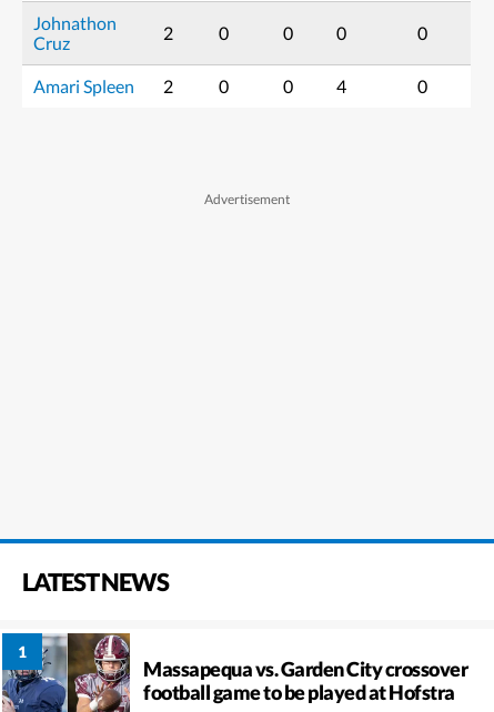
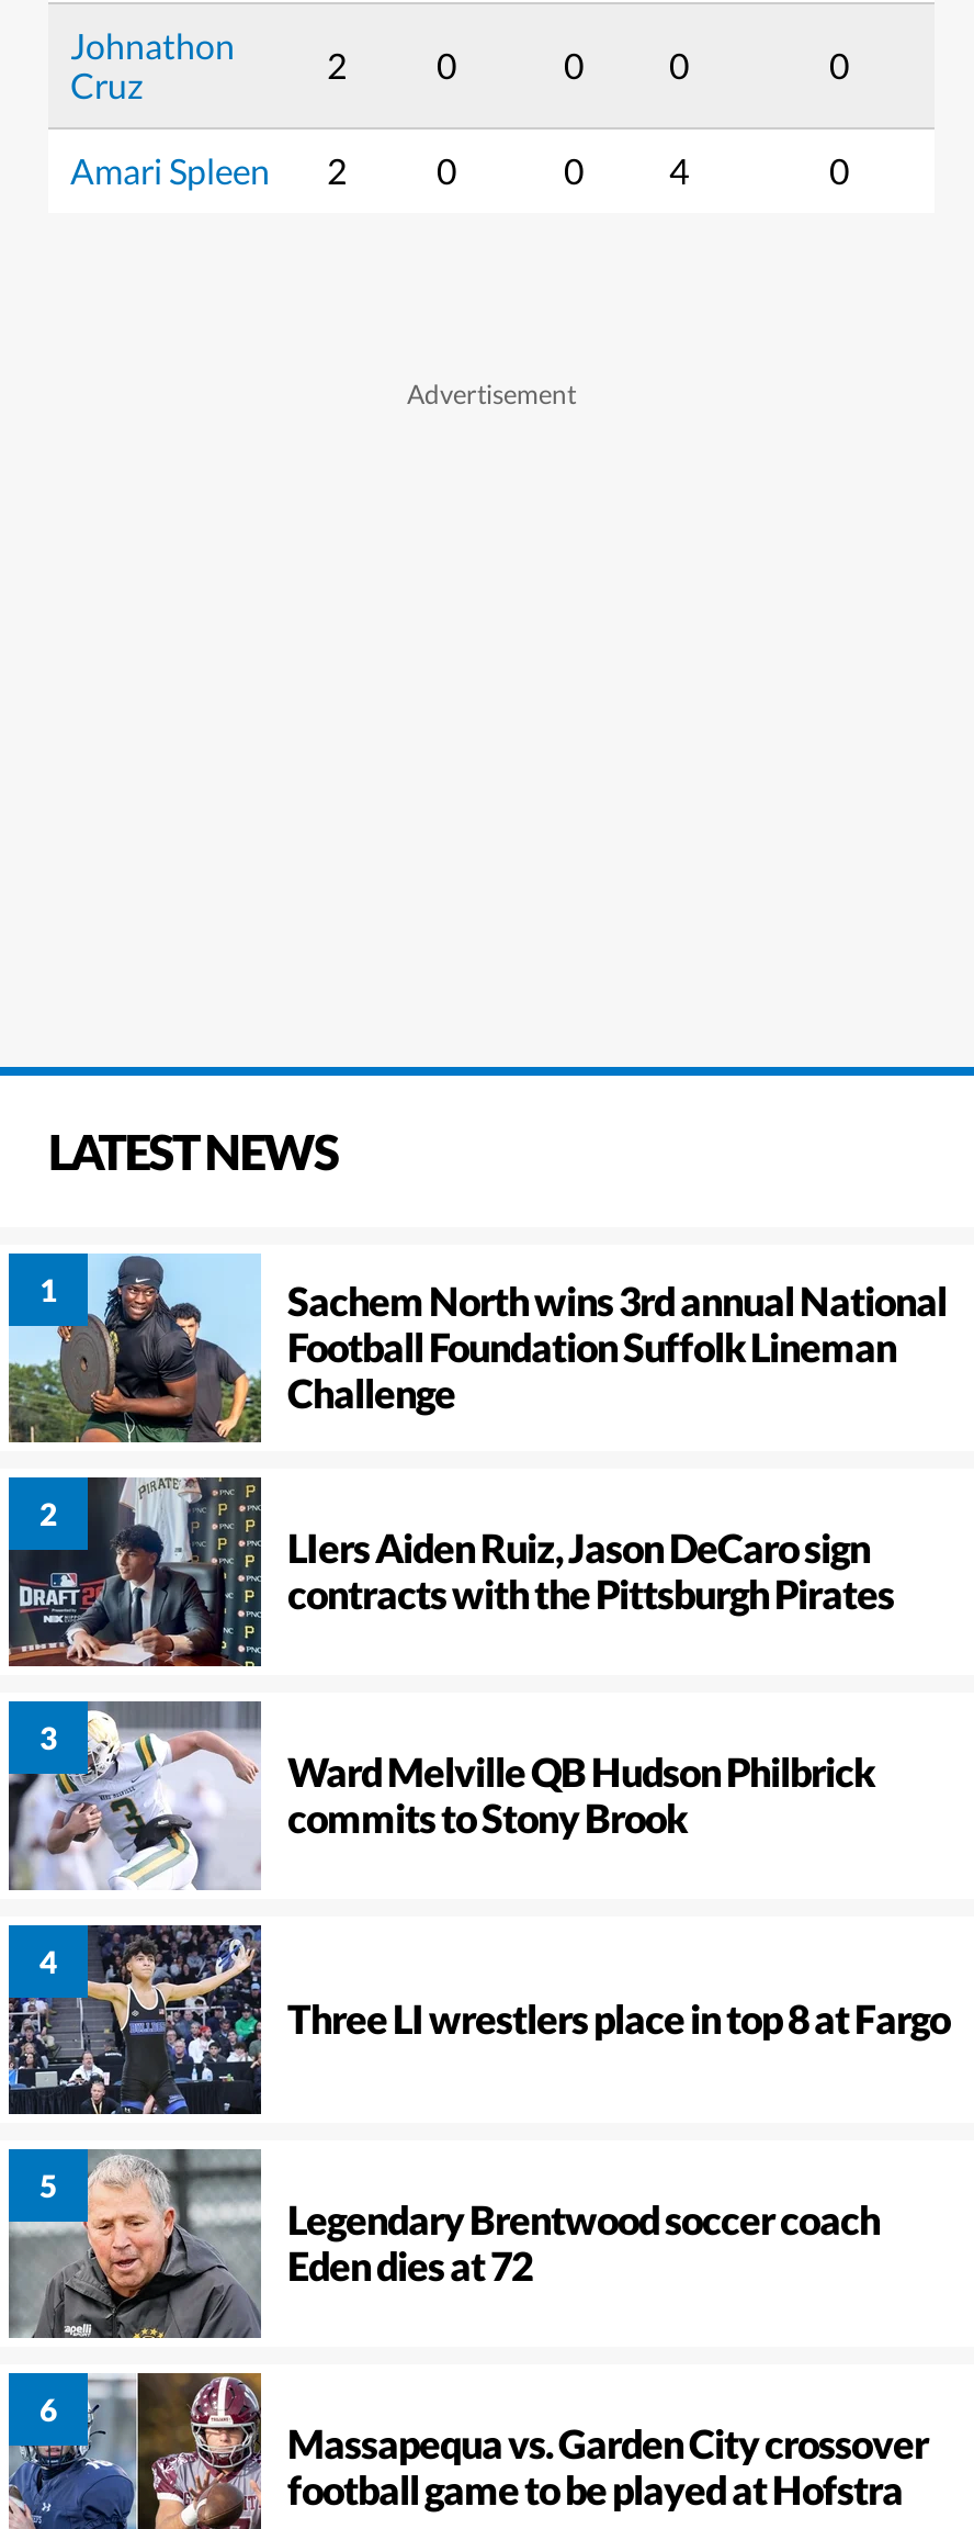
none -> [7,1699,874,1892] [image] | Ward Melville QB Hudson Philbrick | commits to Stony Brook
none -> [7,1923,950,2116] [image] | Three LI wrestlers place in top 8 at Fargo
none -> [7,2147,880,2340] [image] | Legendary Brentwood soccer coach | Eden dies at 72
none -> [7,1475,261,1668] [image]
none -> [9,1254,947,1618] [image] | Sachem North wins 3rd annual National | Football Foundation Suffolk Lineman | Challenge | LIers Aiden Ruiz, Jason DeCaro sign | contracts with the Pittsburgh Pirates

